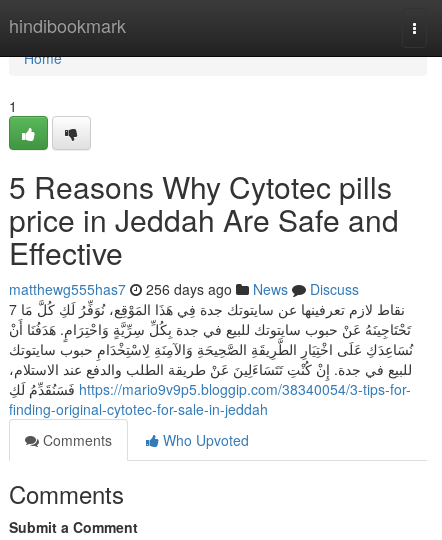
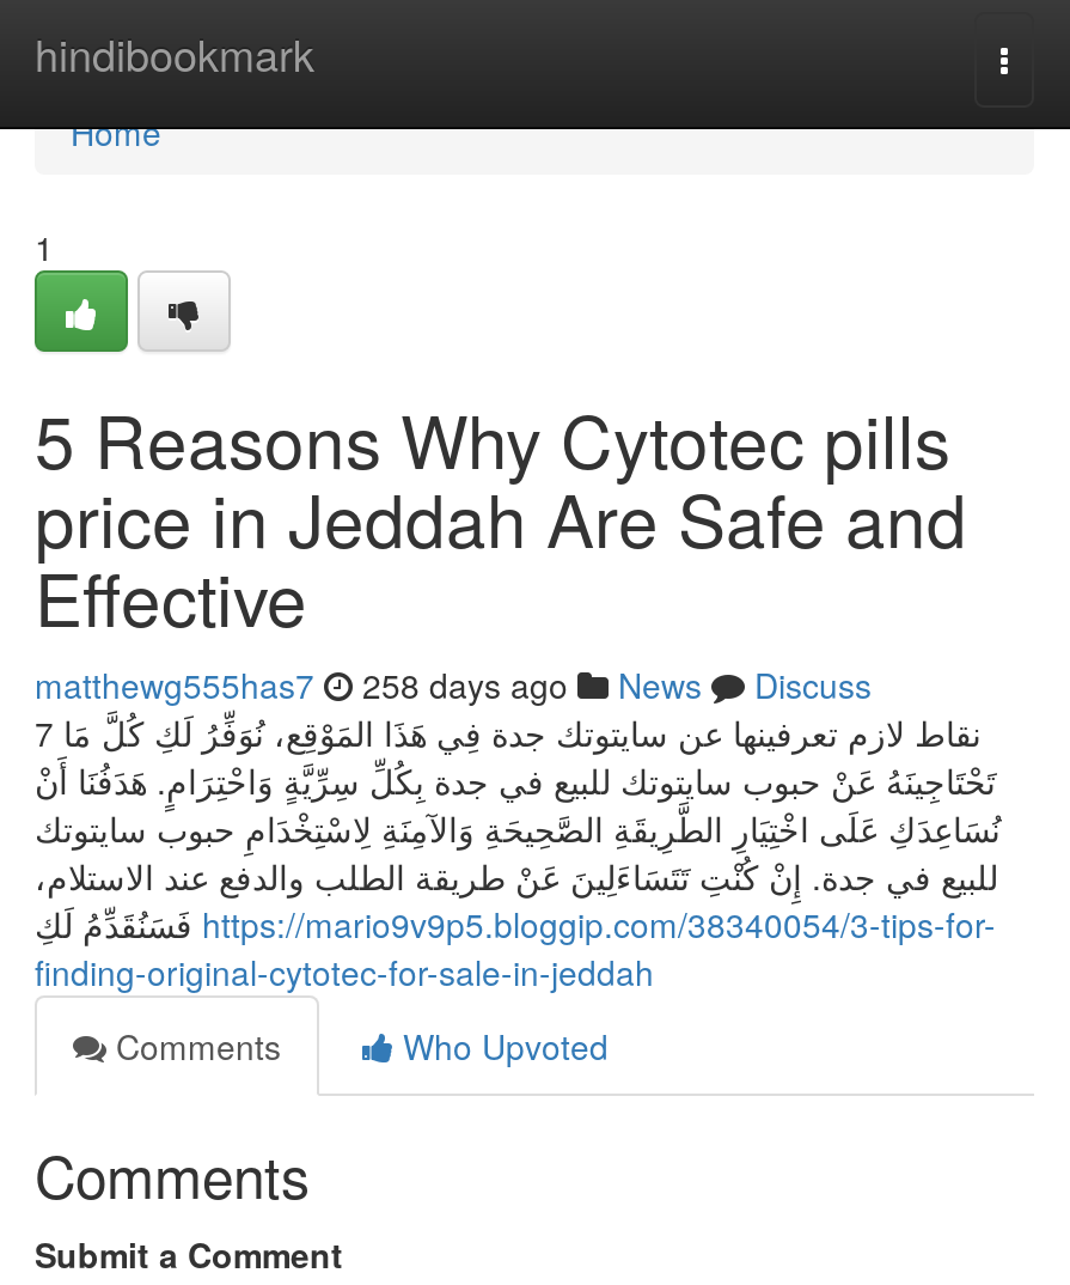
[9,279,359,299] matthewg555has7 256 days ago News Discuss -> [35,660,872,708] matthewg555has7 258 days ago News Discuss

